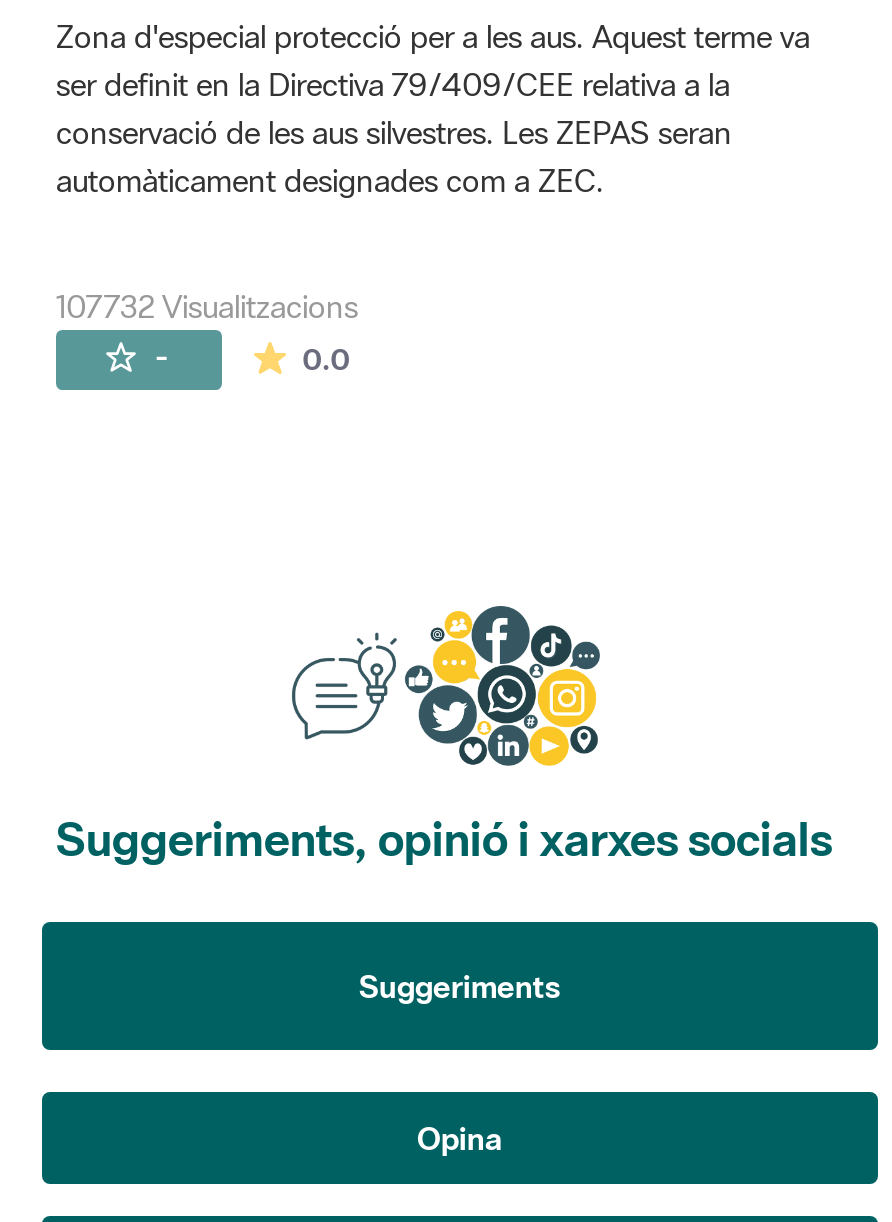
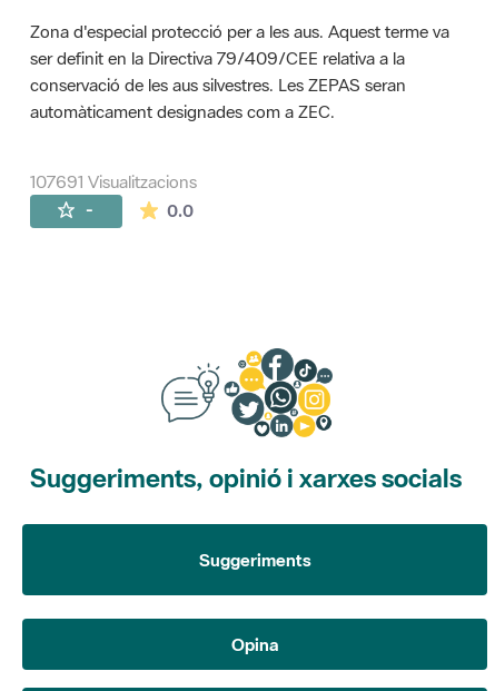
[56,286,358,326] 107732 Visualitzacions -> [30,170,197,192] 107691 Visualitzacions

